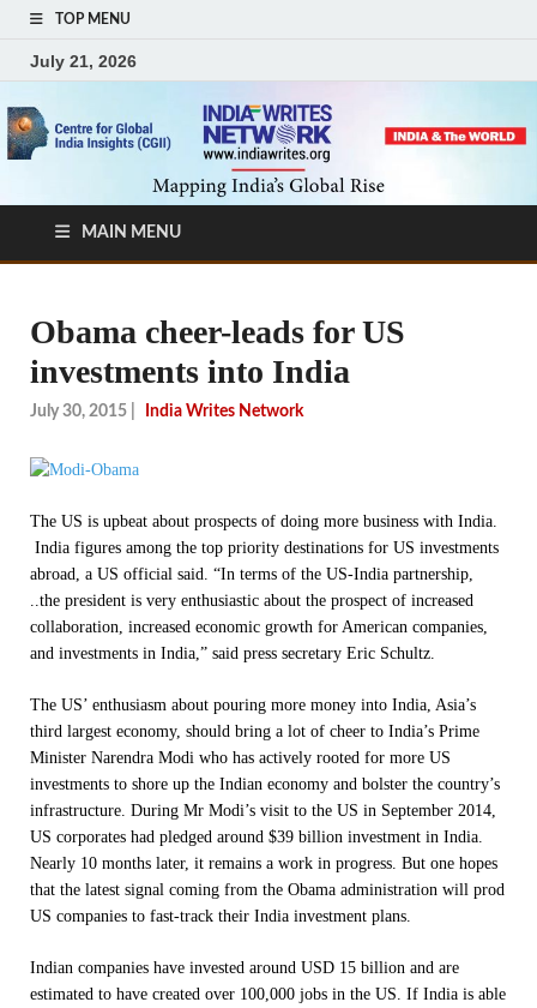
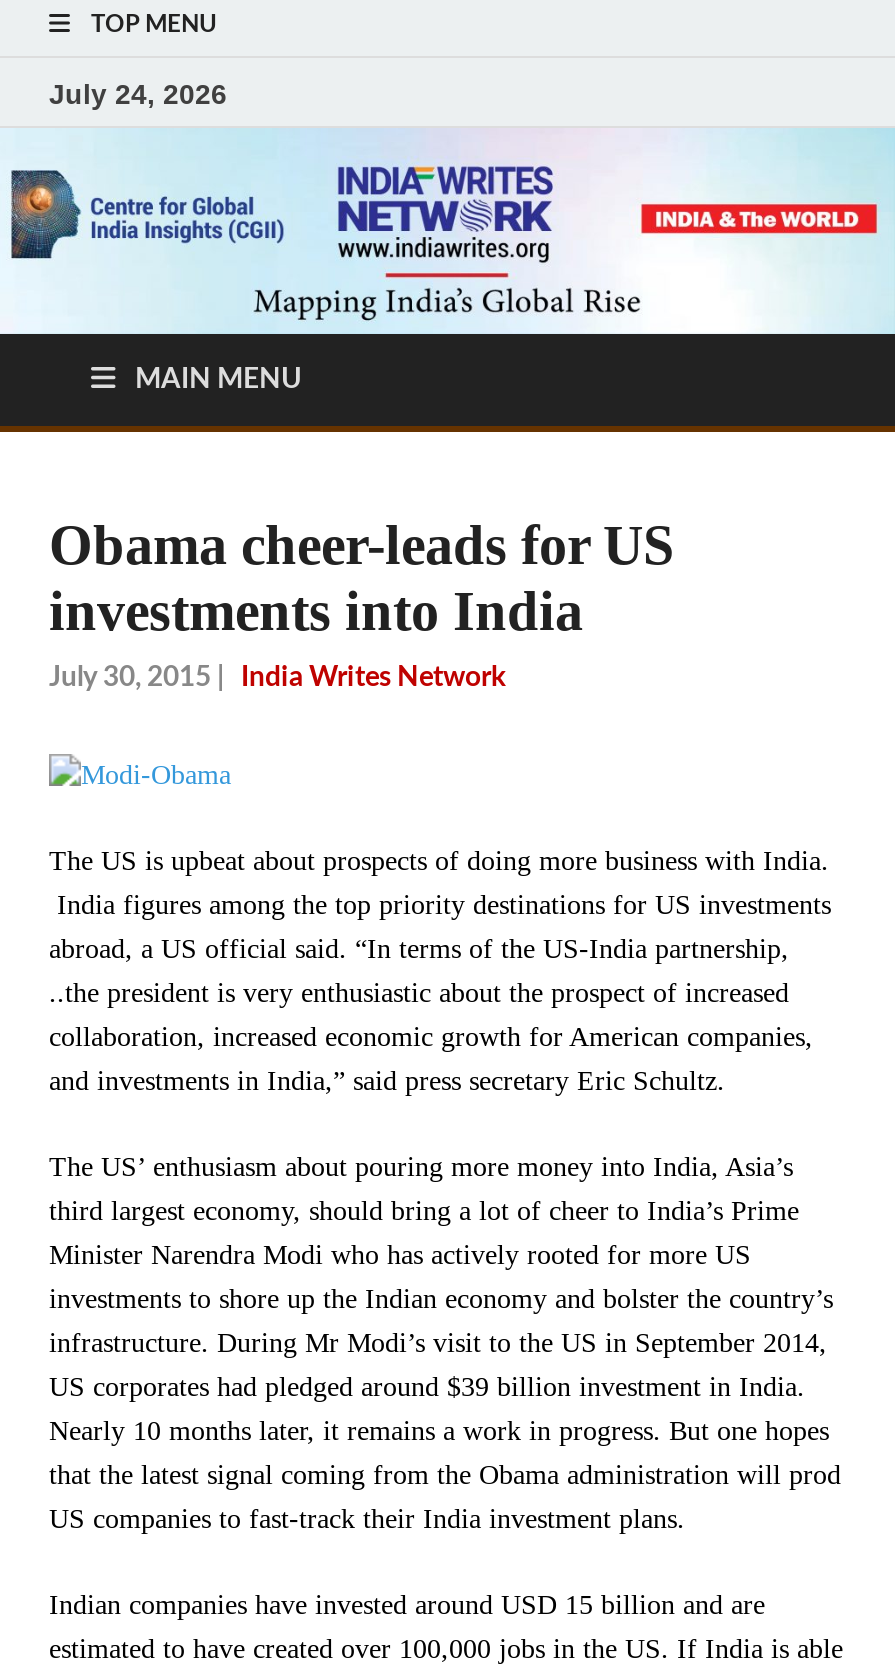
[30,51,137,70] July 21, 2026 -> [49,77,227,109] July 24, 2026

